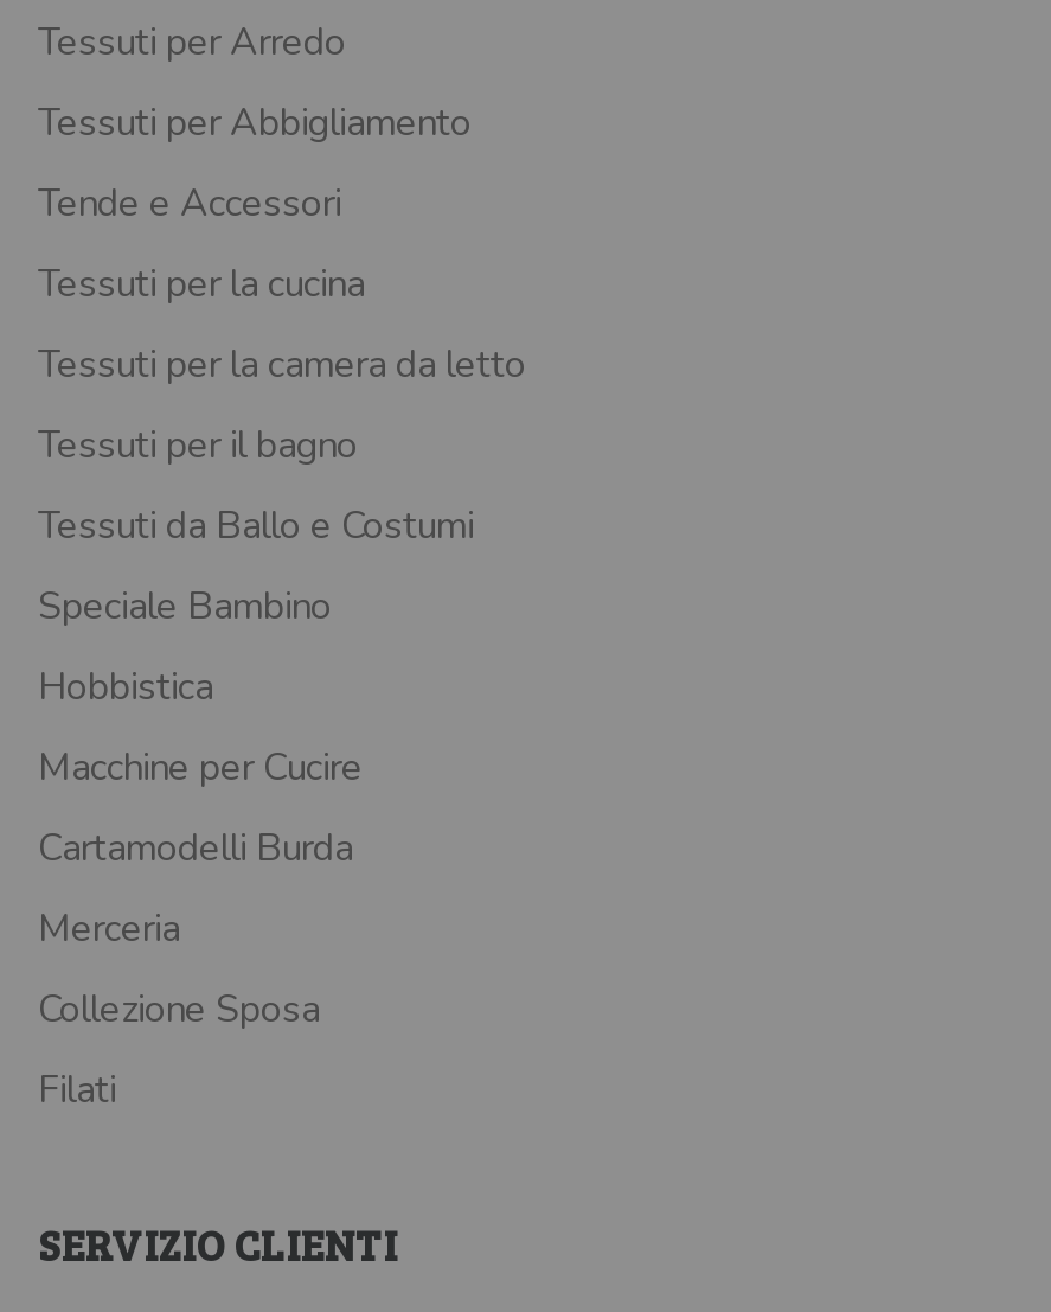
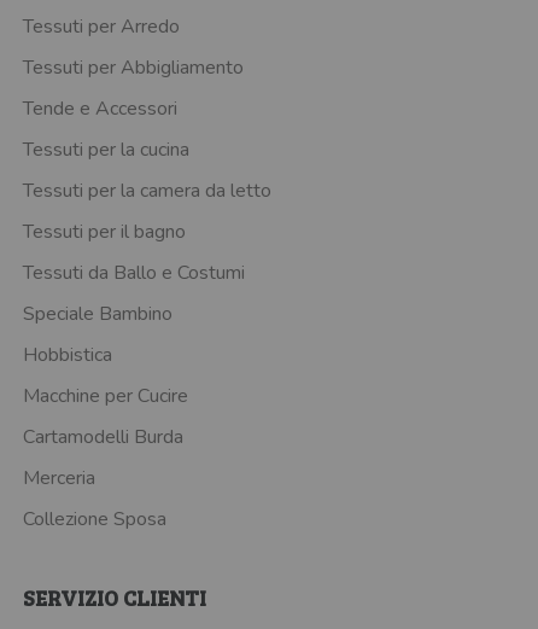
[38,1065,116,1117] Filati -> none

